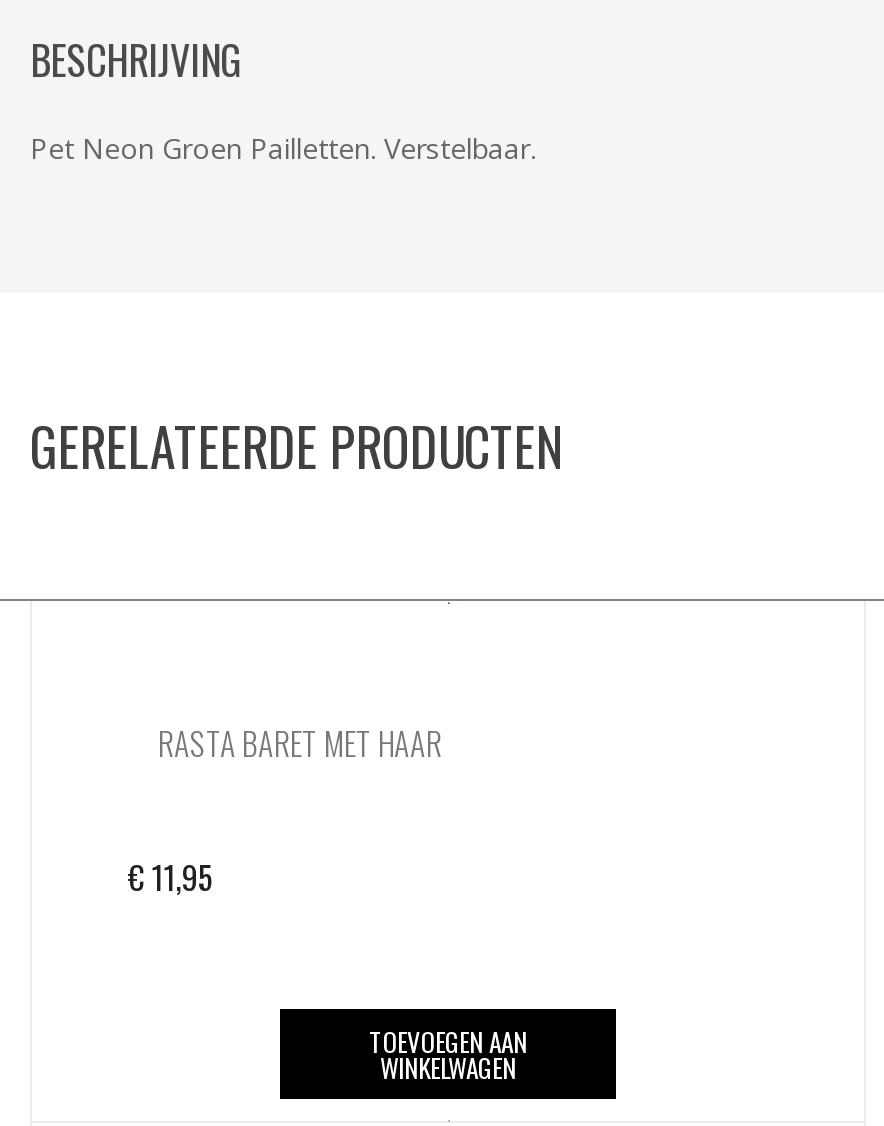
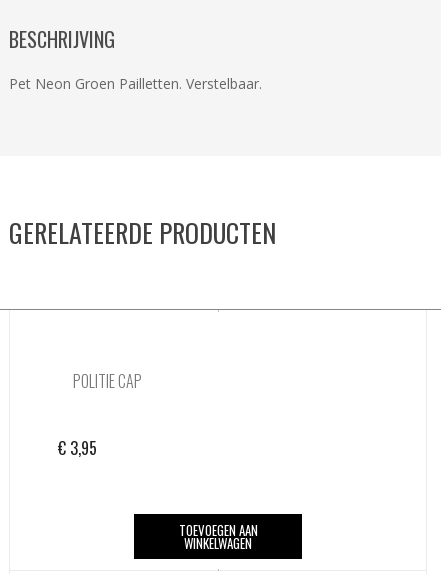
[158,720,442,768] RASTA BARET MET HAAR -> [73,369,142,393] POLITIE CAP
[128,854,214,902] €11,95 -> [58,436,97,460] €3,95

